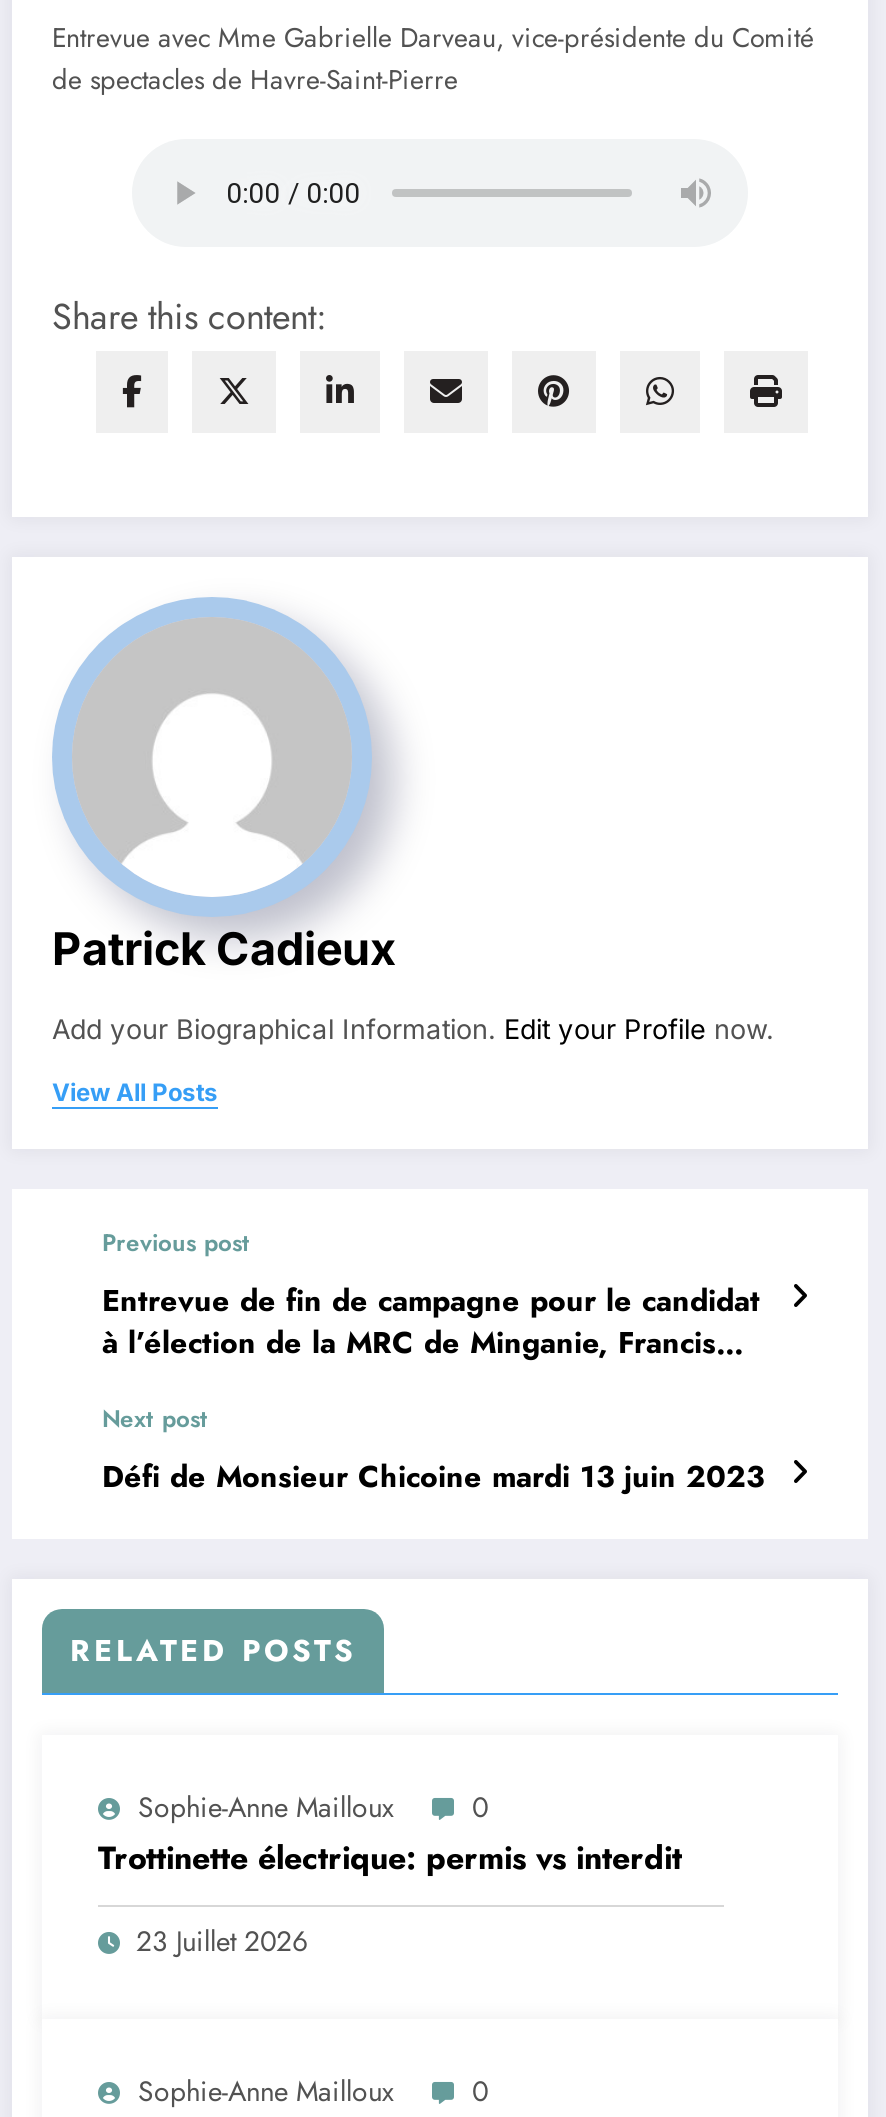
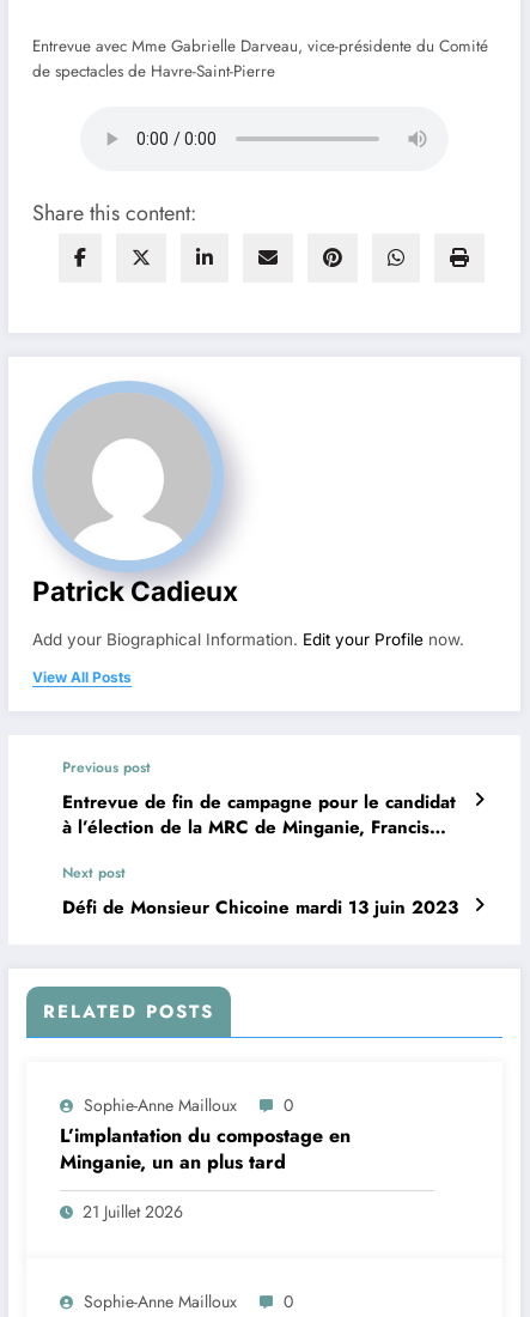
[98,1836,682,1882] Trottinette électrique: permis vs interdit -> [60,1122,351,1176] L’implantation du compostage en | Minganie, un an plus tard
[136,1922,308,1962] 23 Juillet 2026 -> [83,1200,183,1224] 21 Juillet 2026

